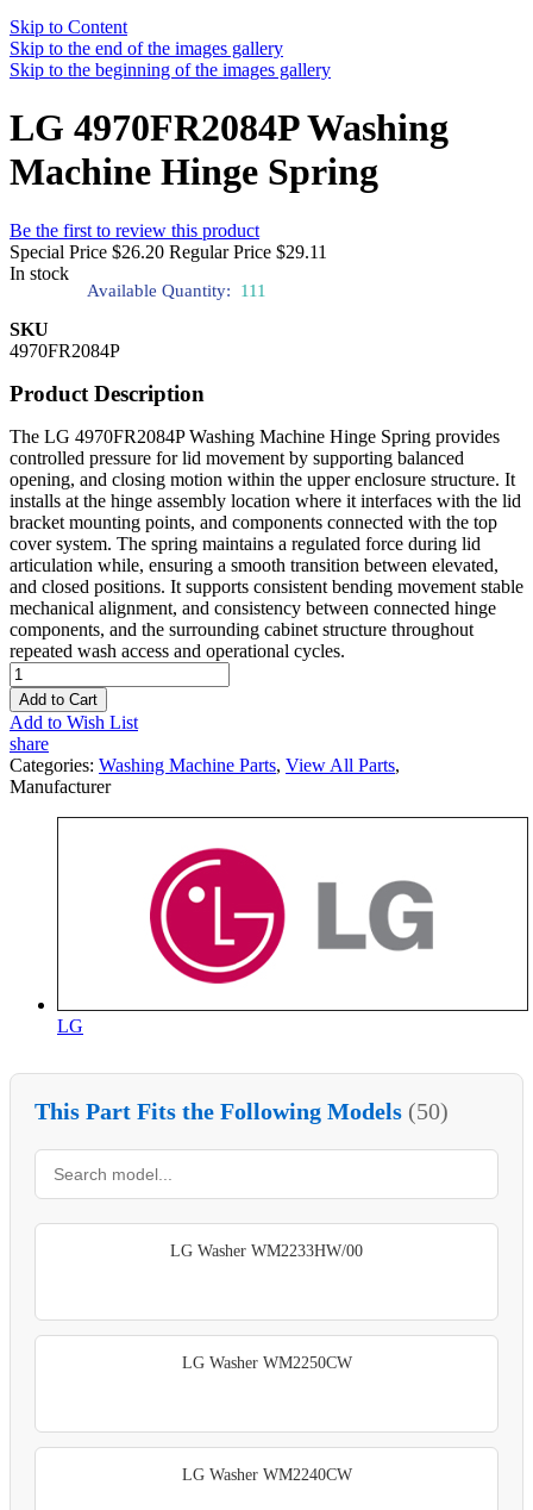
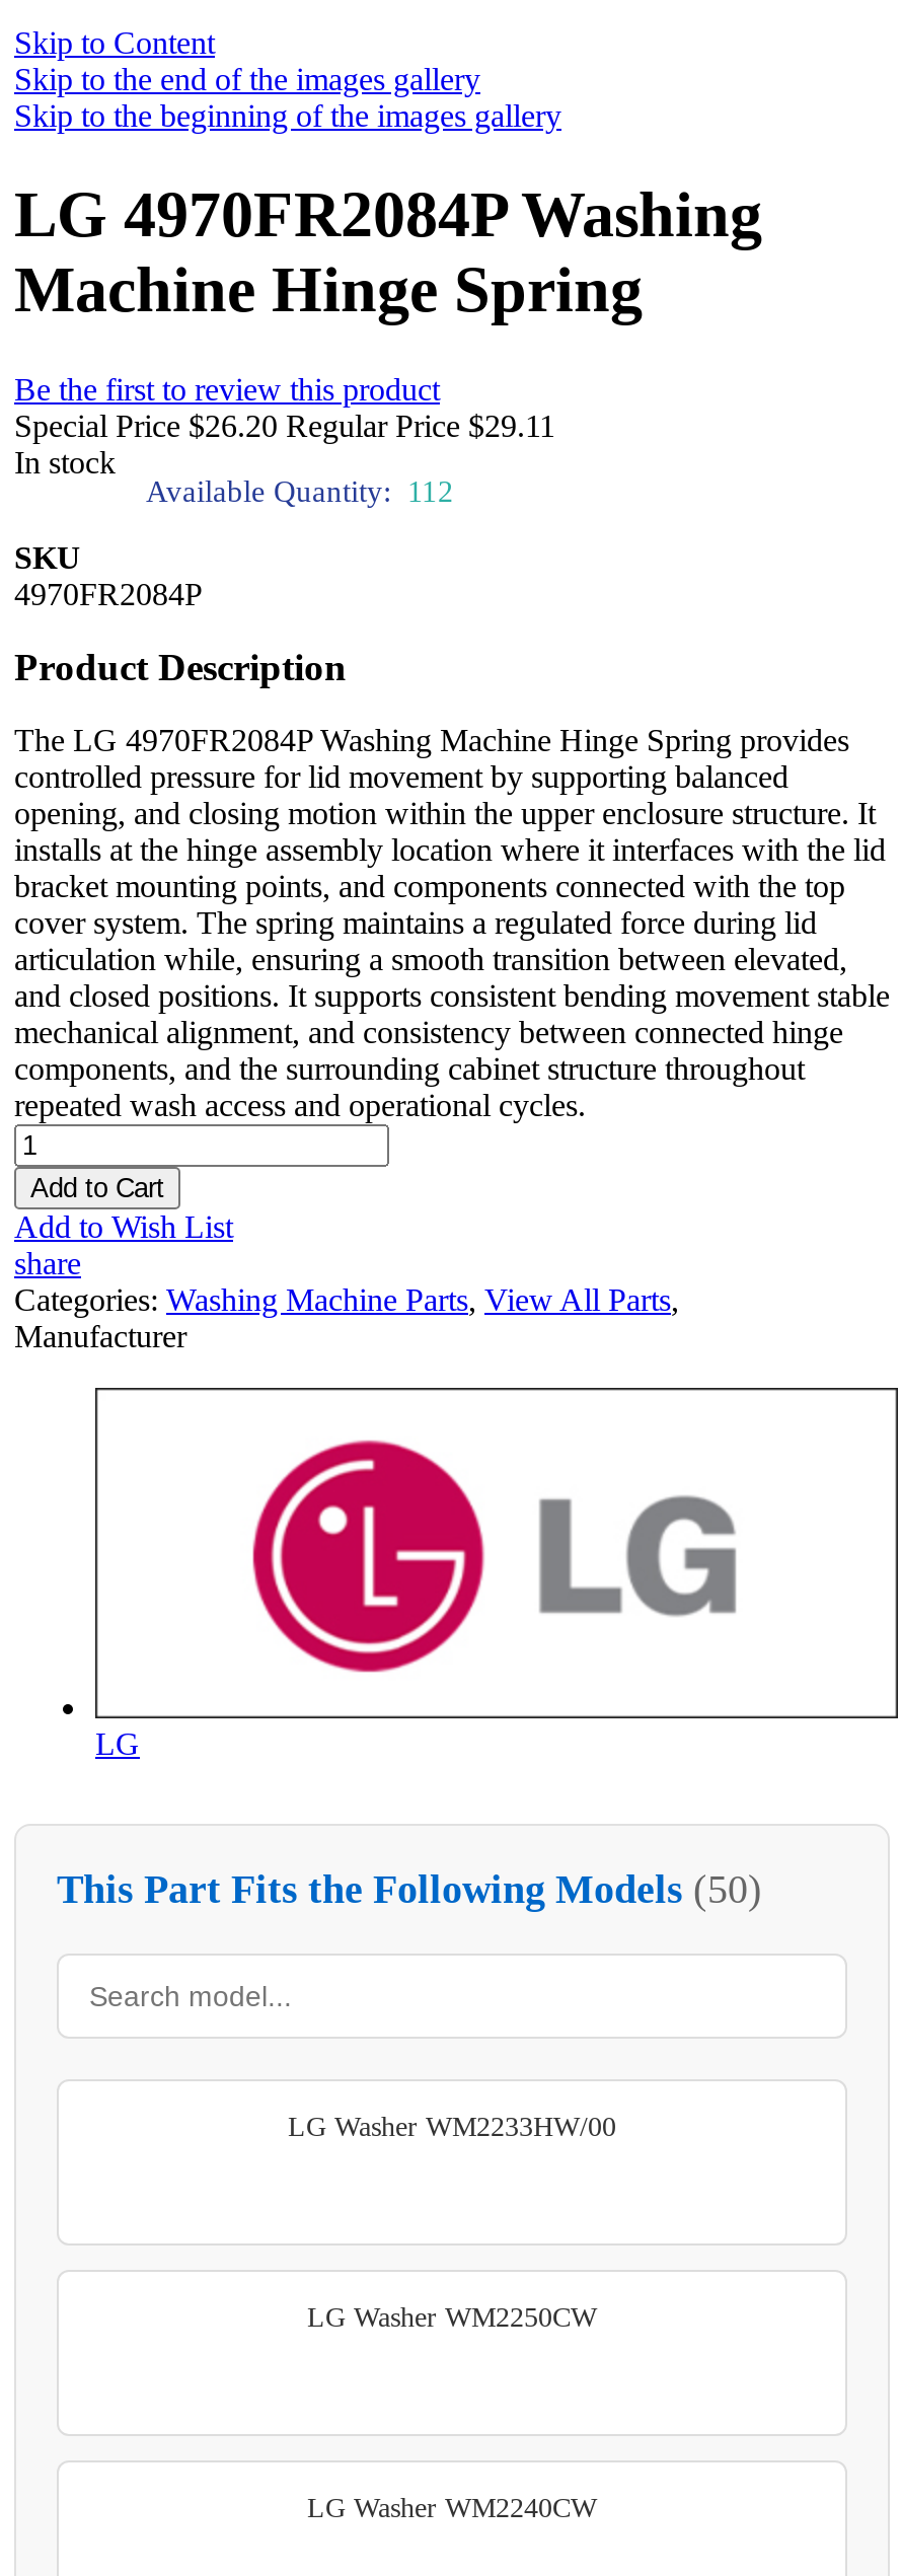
[87,281,266,300] Available Quantity: 111 -> [146,475,454,508] Available Quantity: 112

